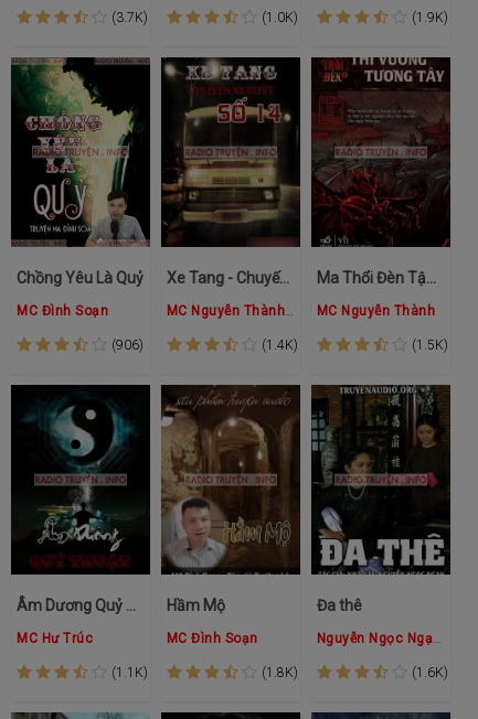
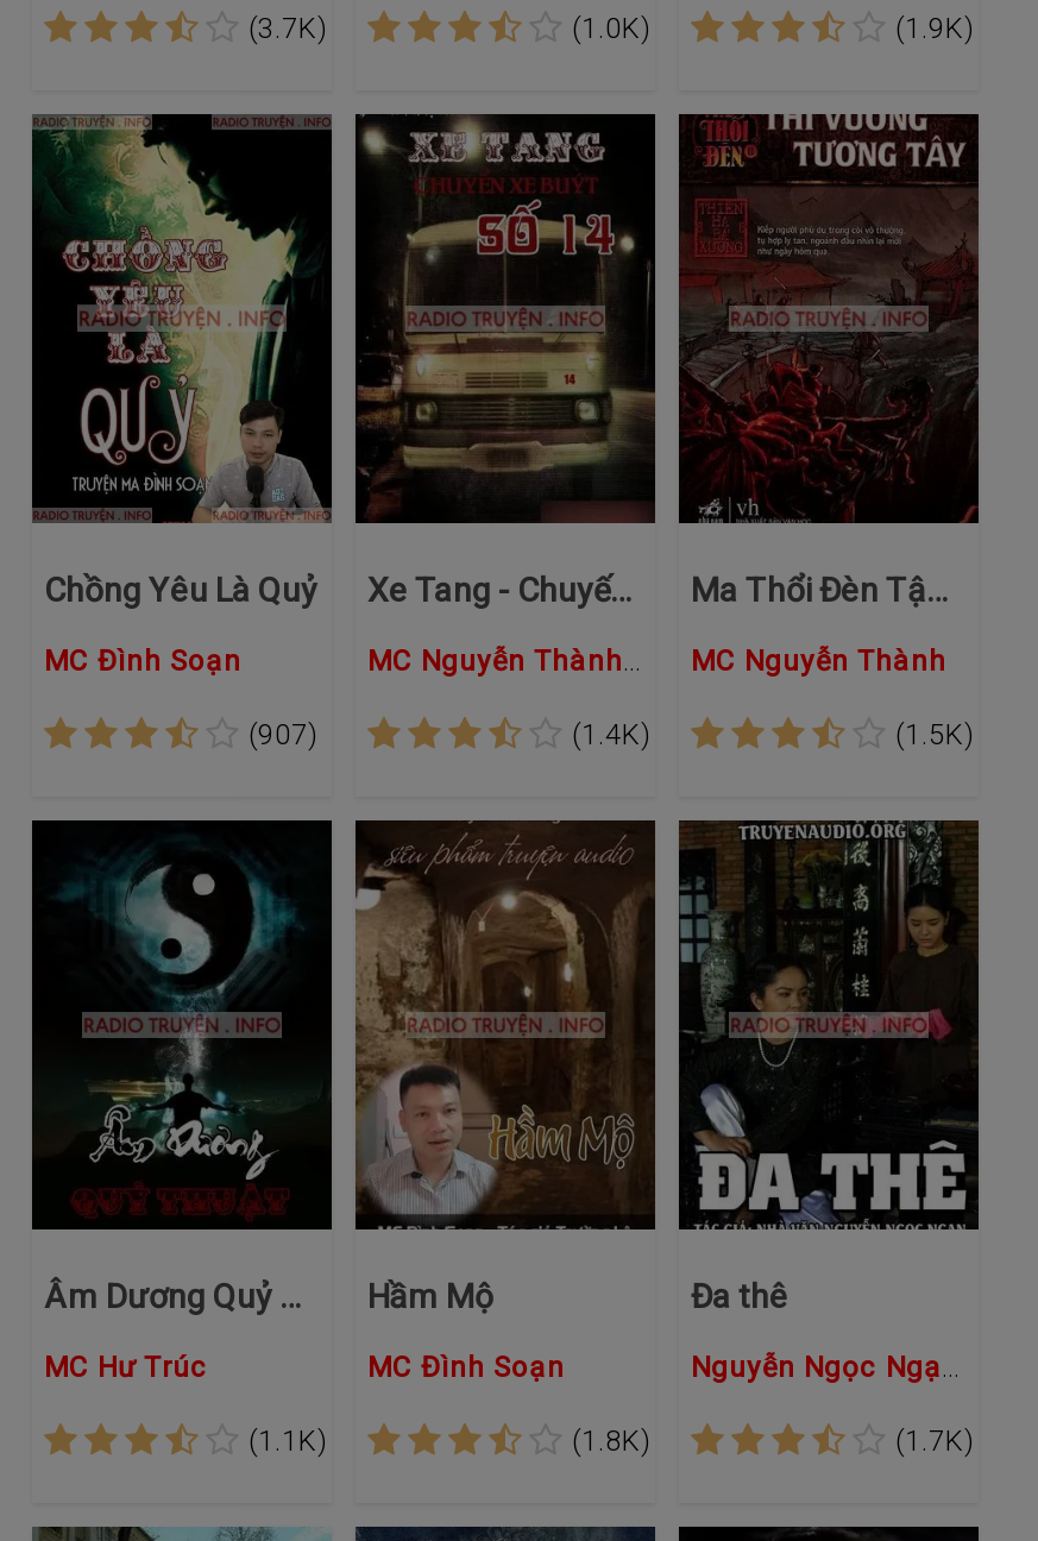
[111,337,144,352] (906) -> [249,717,317,751] (907)
[412,665,448,681] (1.6K) -> [895,1425,974,1458] (1.7K)

